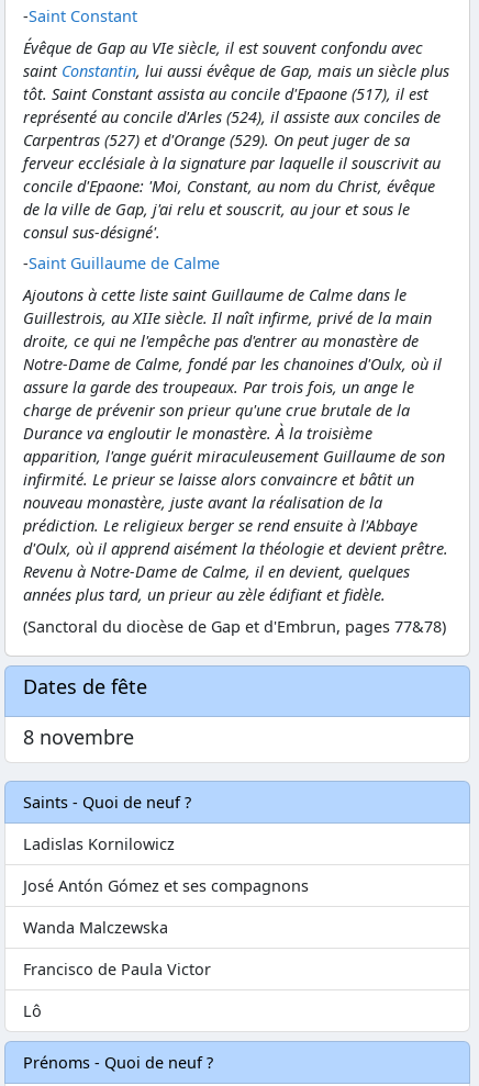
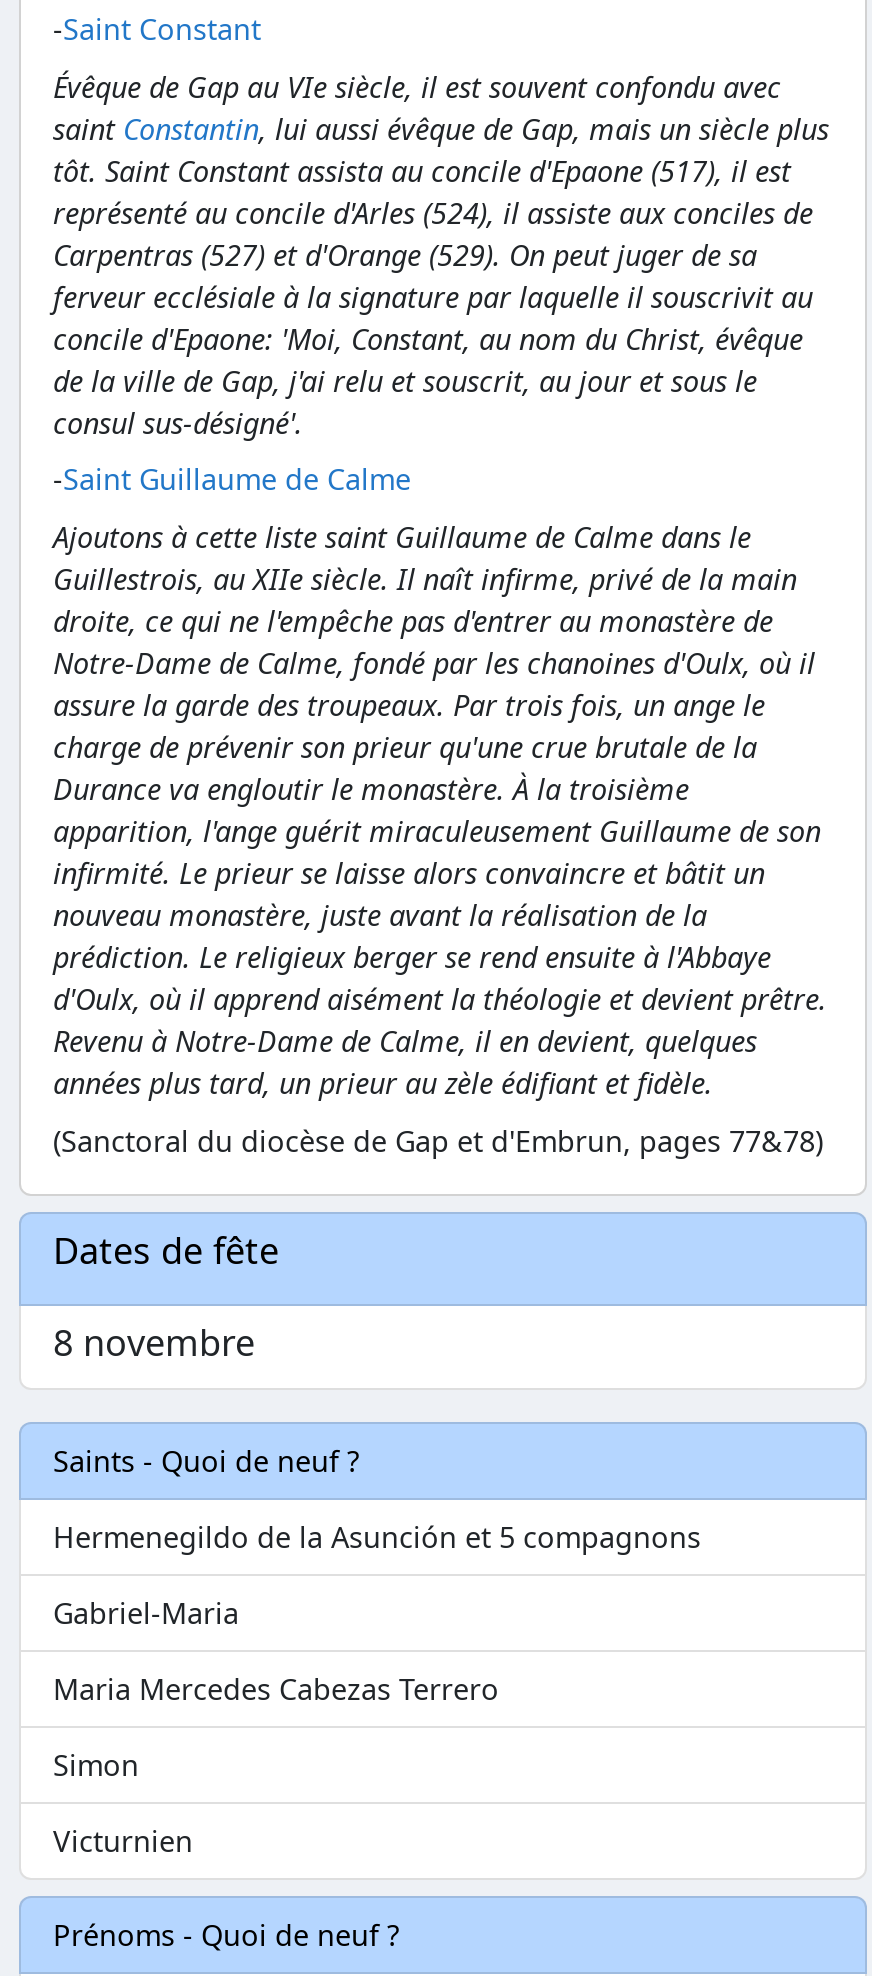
[23,833,175,854] Ladislas Kornilowicz -> [53,1518,701,1556] Hermenegildo de la Asunción et 5 compagnons
[23,875,309,896] José Antón Gómez et ses compagnons -> [53,1594,239,1632] Gabriel-Maria
[23,917,168,938] Wanda Malczewska -> [53,1670,499,1708] Maria Mercedes Cabezas Terrero
[23,959,211,979] Francisco de Paula Victor -> [53,1746,139,1784] Simon
[23,1000,42,1021] Lô -> [53,1822,193,1860] Victurnien

